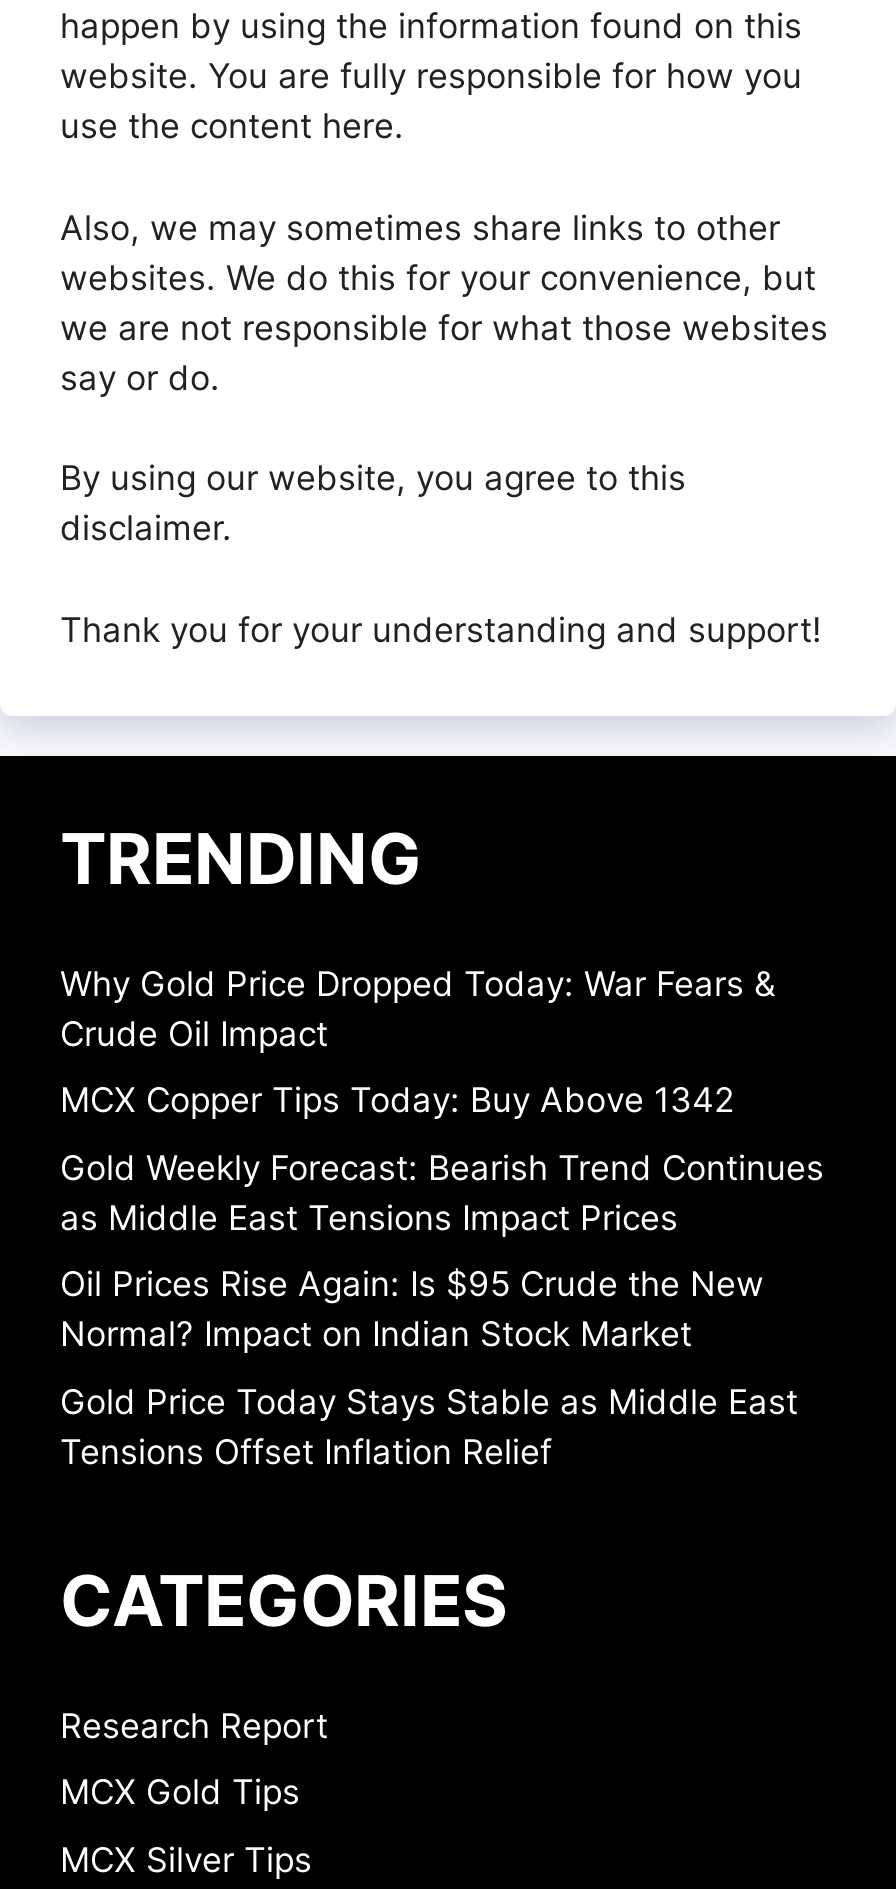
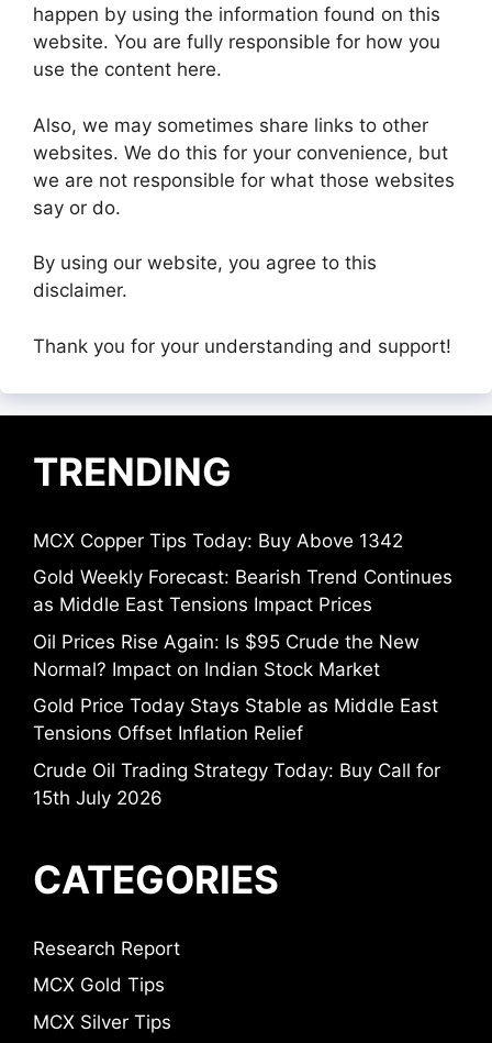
[60,963,776,1053] Why Gold Price Dropped Today: War Fears & | Crude Oil Impact -> none
moved [60,1080,824,1471] -> [33,529,452,744]: MCX Copper Tips Today: Buy Above 1342 | Gold Weekly Forecast: Bearish Trend Continues | as Middle East Tensions Impact Prices | Oil Prices Rise Again: Is $95 Crude the New | Normal? Impact on Indian Stock Market | Gold Price Today Stays Stable as Middle East | Tensions Offset Inflation Relief
none -> [33,759,440,808] Crude Oil Trading Strategy Today: Buy Call for | 15th July 2026

